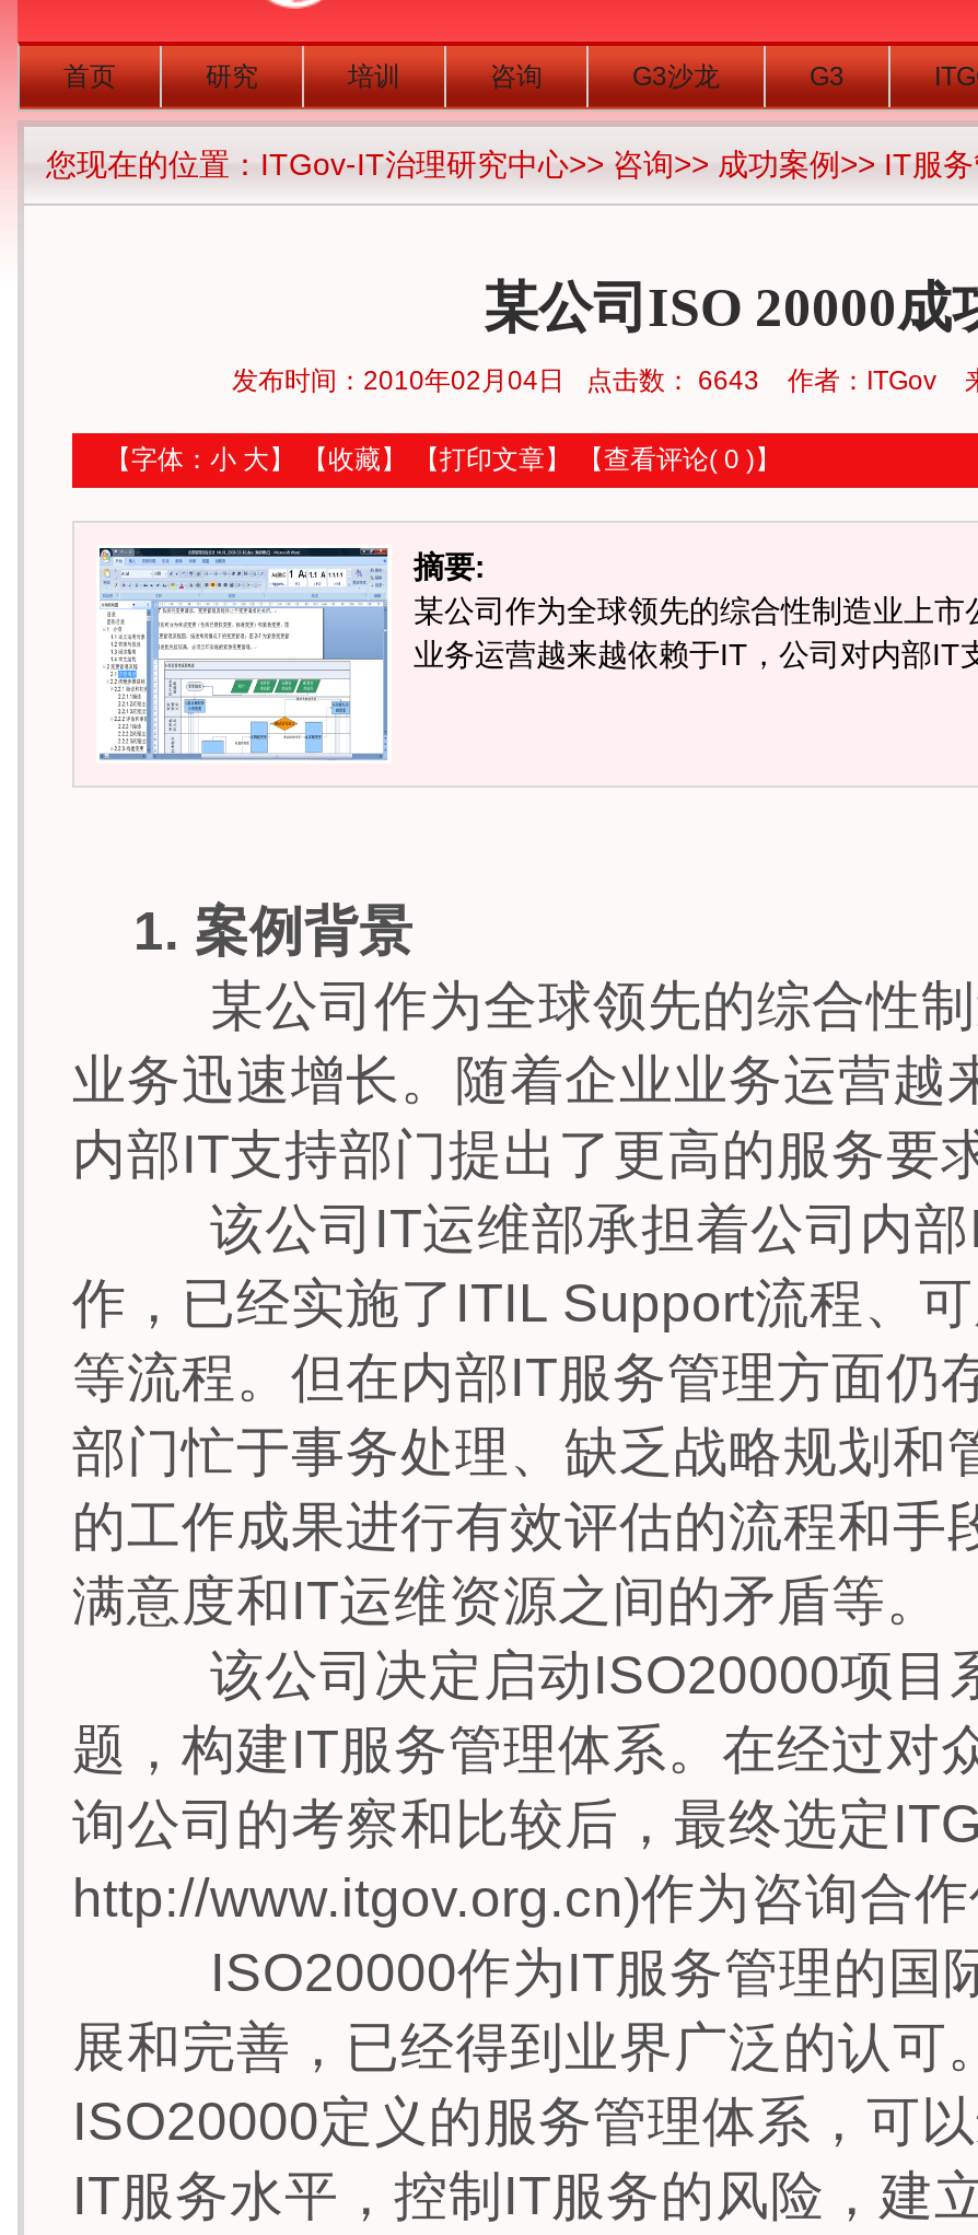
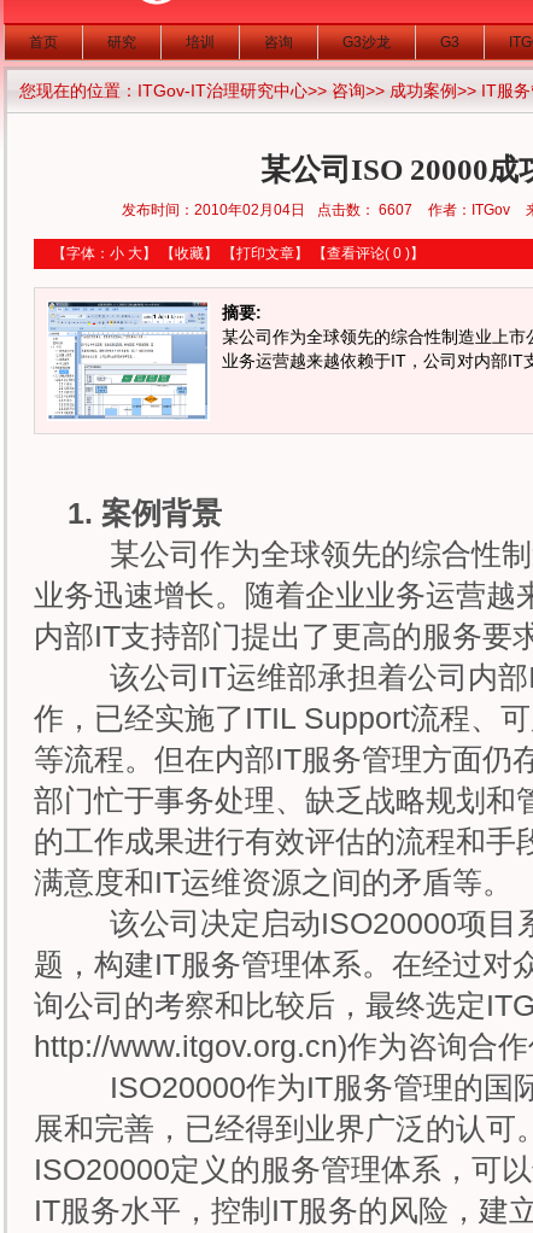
[586,365,766,396] 点击数：6643 -> [317,201,416,218] 点击数：6607

